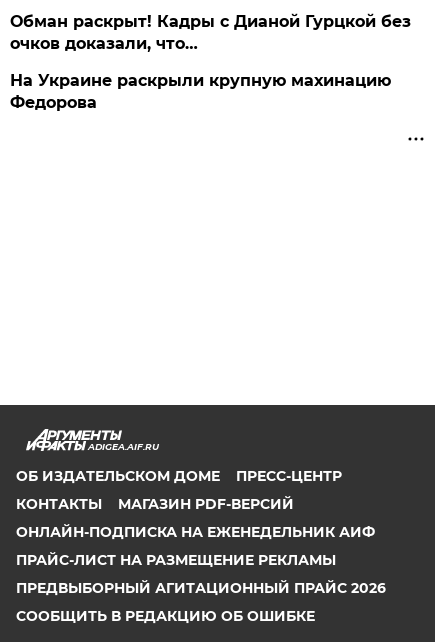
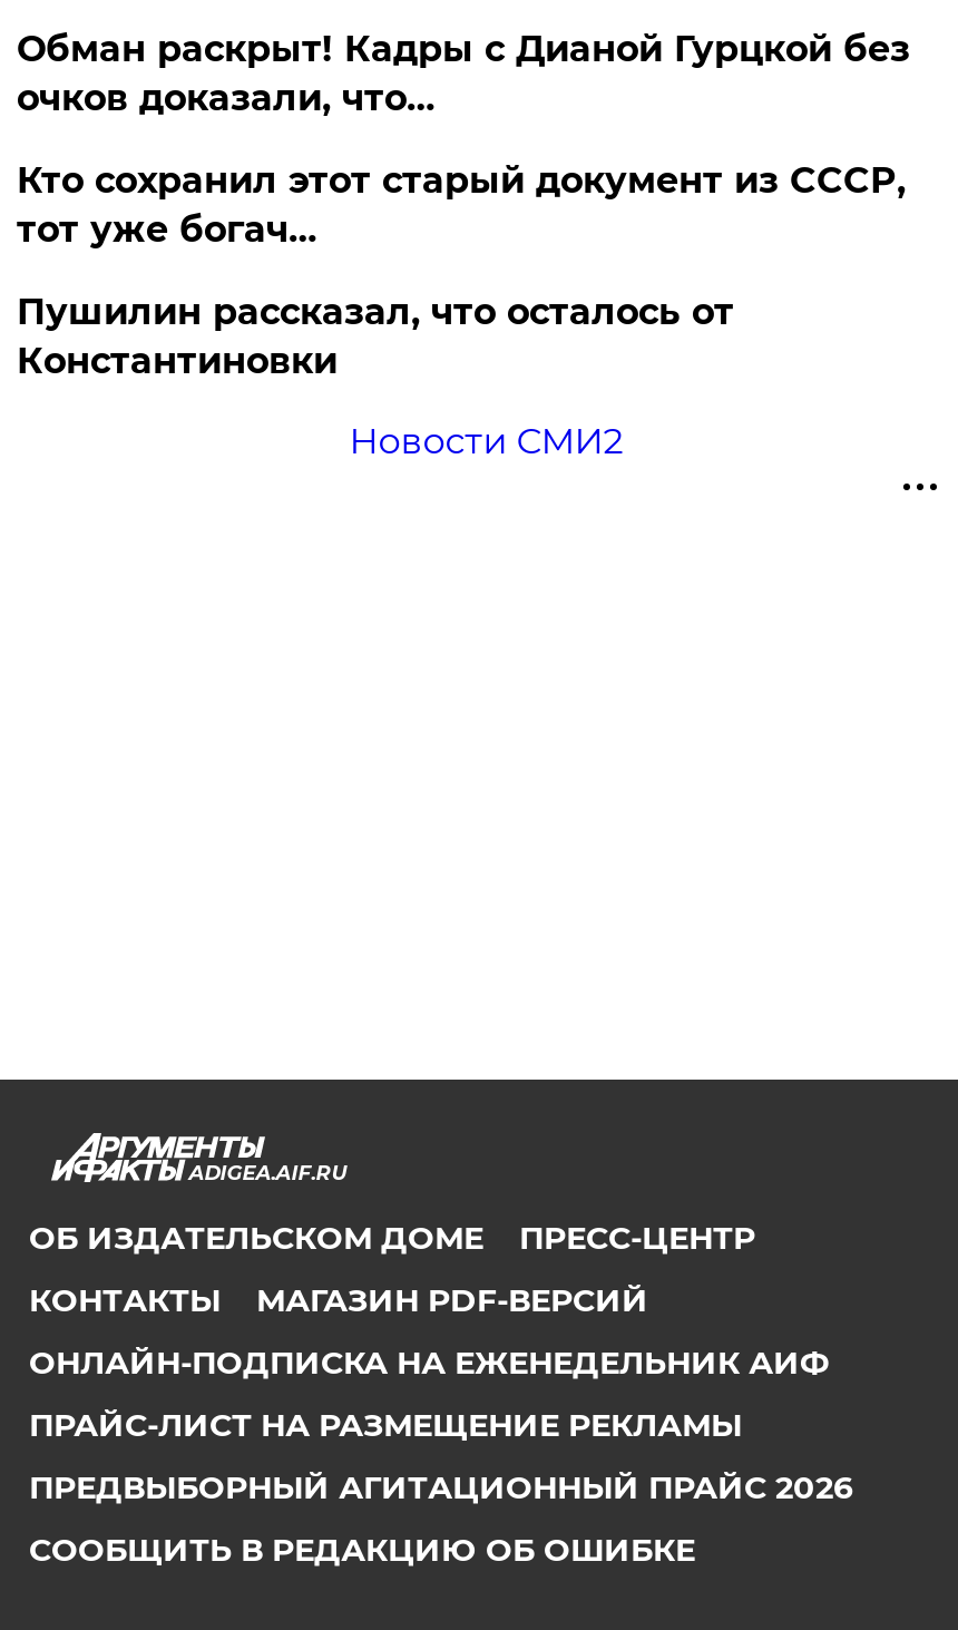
[10,71,391,112] На Украине раскрыли крупную махинацию | Федорова -> [16,159,905,462] Кто сохранил этот старый документ из СССР, | тот уже богач… | Пушилин рассказал, что осталось от | Константиновки | Новости СМИ2

